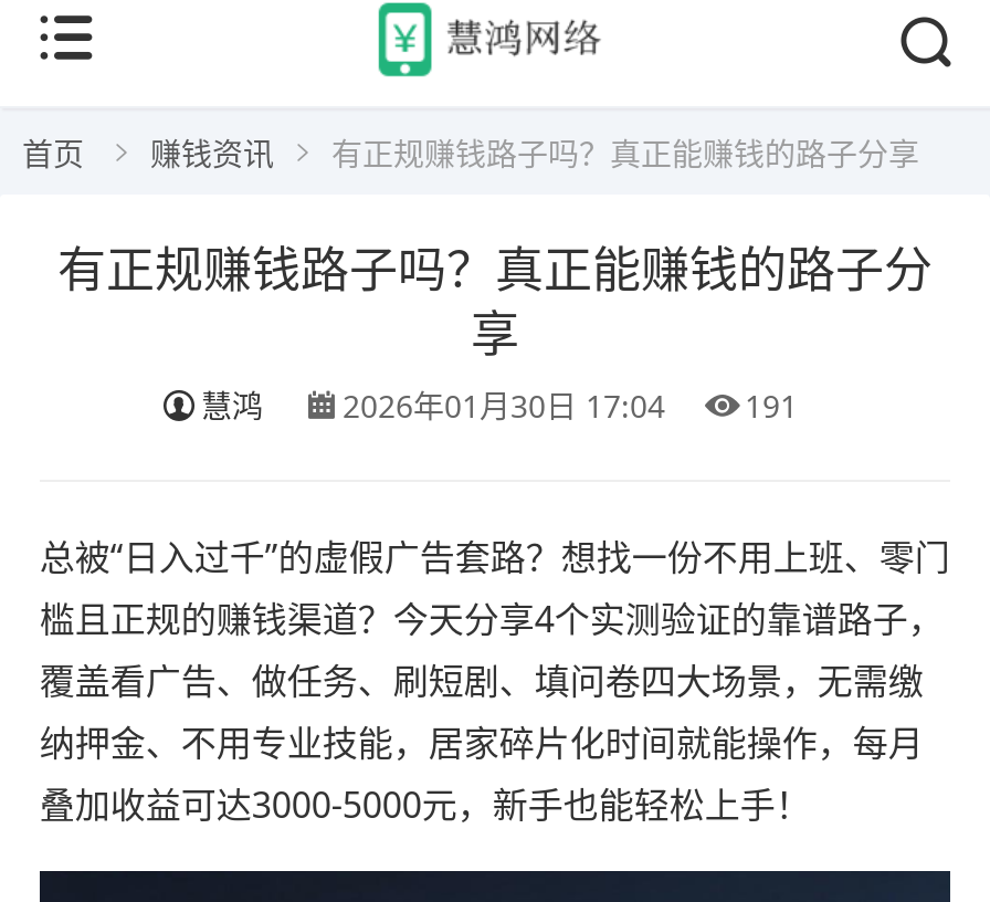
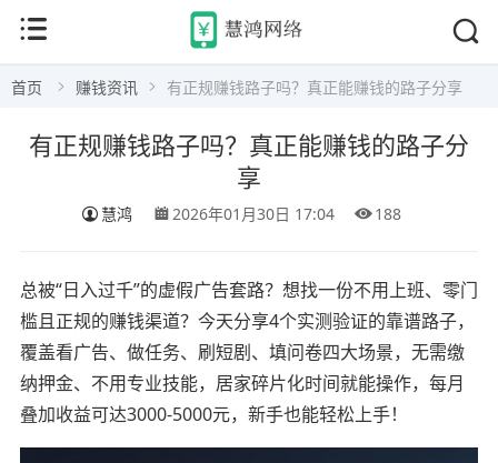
[745,384,798,426] 191 -> [375,203,401,224] 188

